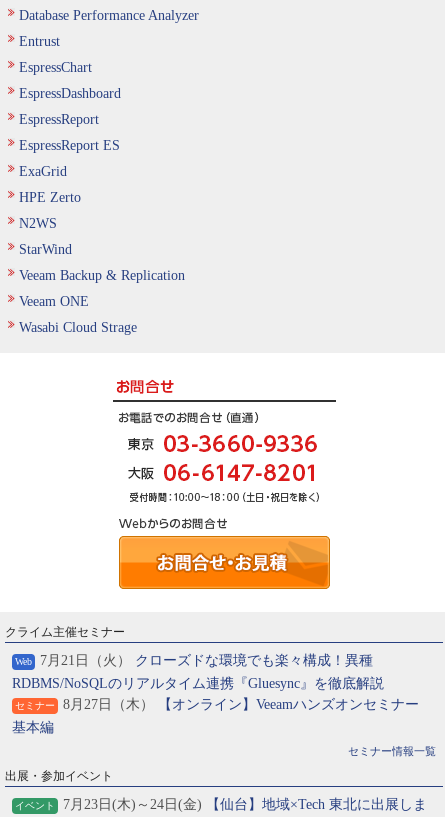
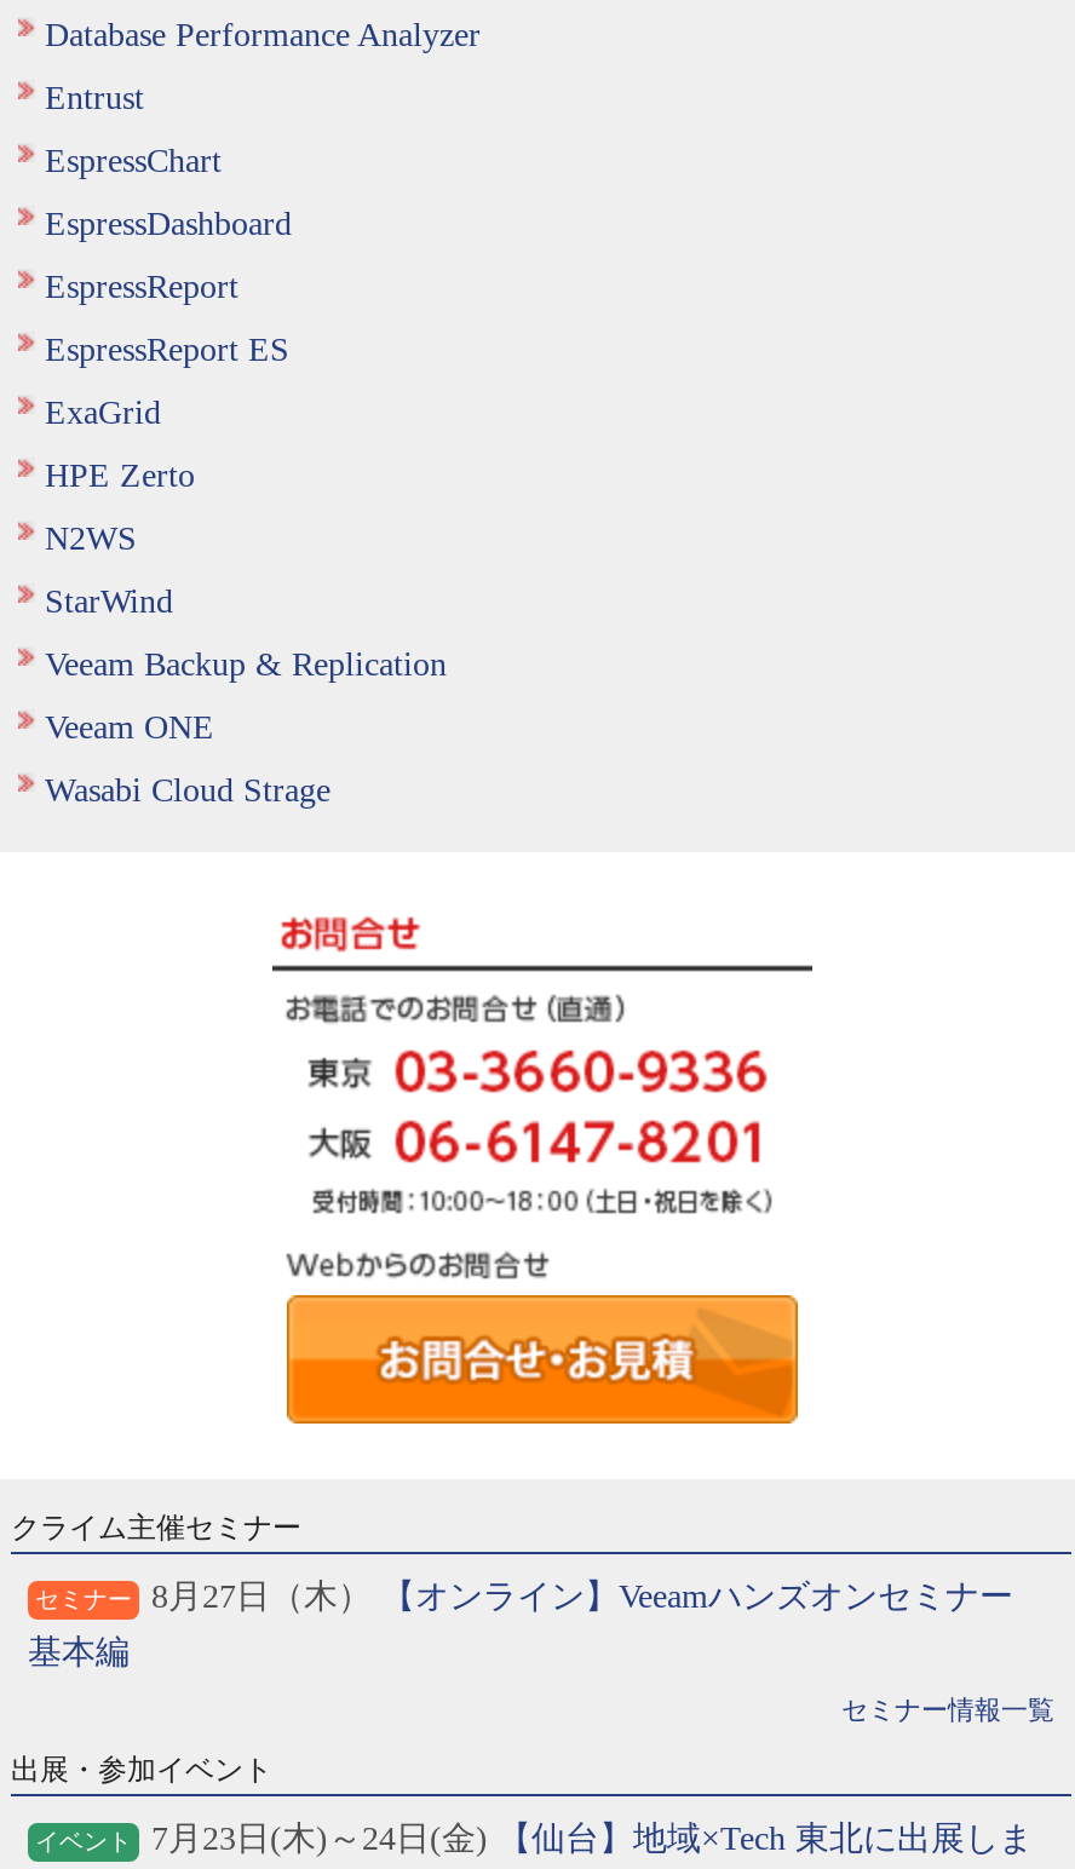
[12,653,384,691] Web | 7月21日（火）クローズドな環境でも楽々構成！異種 | RDBMS/NoSQLのリアルタイム連携『Gluesync』を徹底解説 -> none

